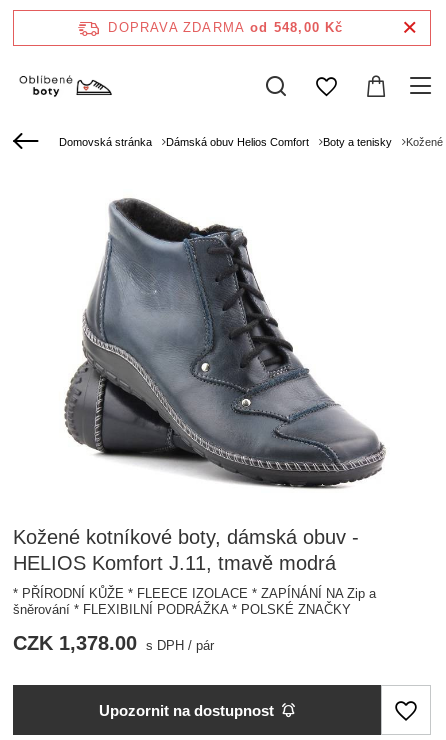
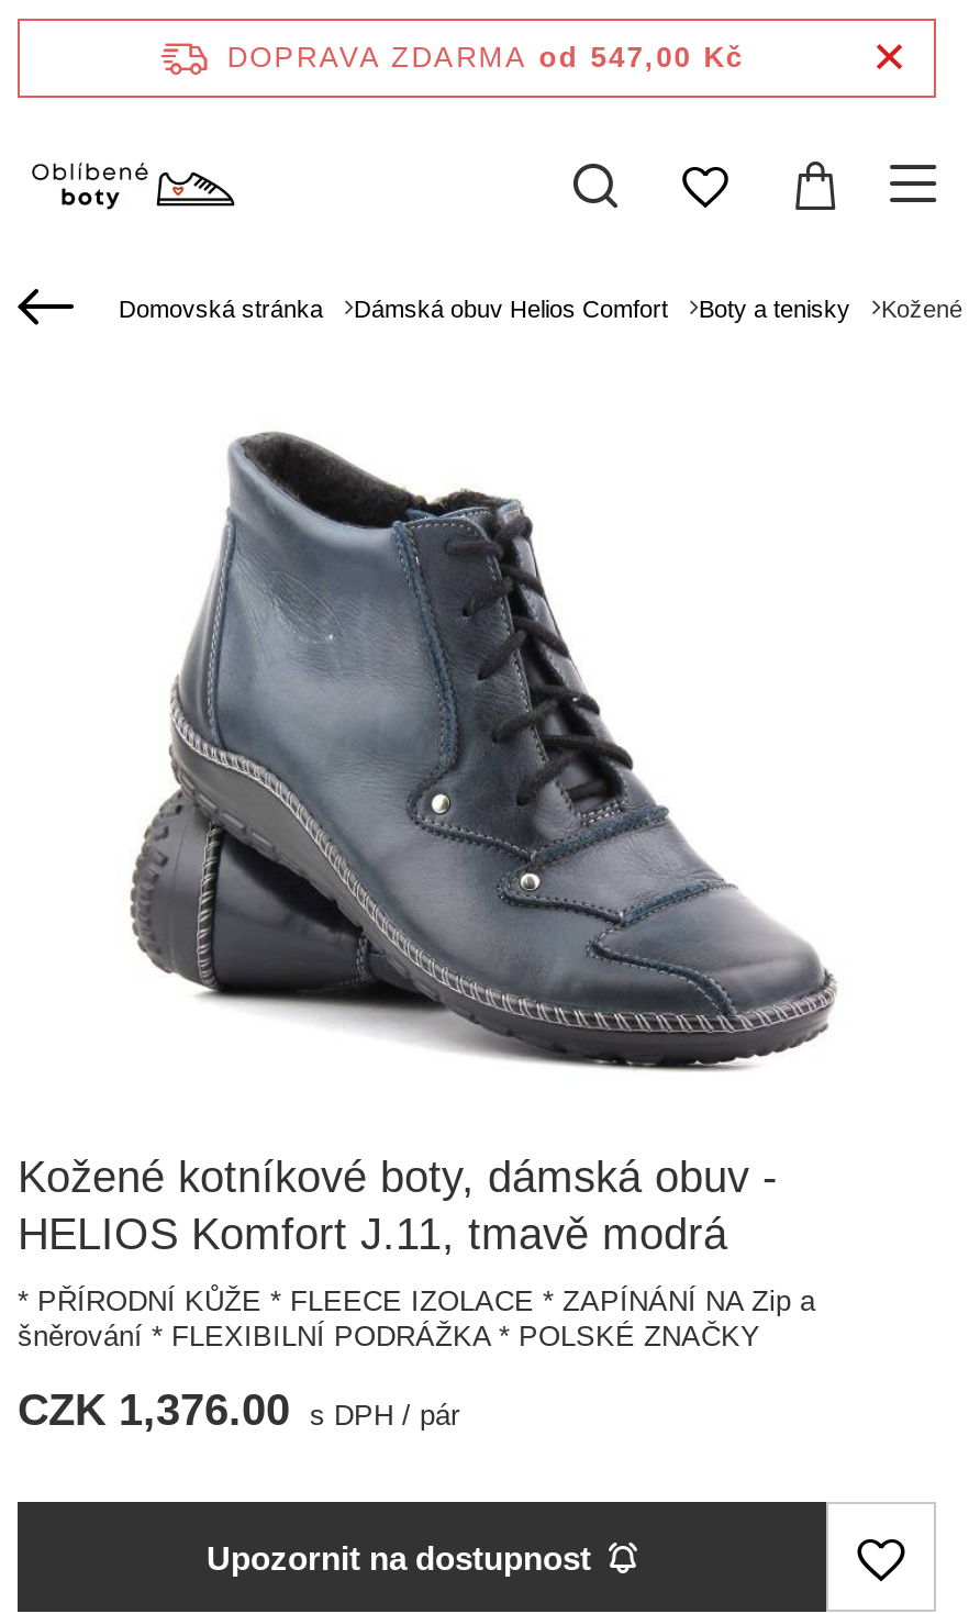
[108,20,344,35] DOPRAVA ZDARMA od 548,00 Kč -> [227,41,744,74] DOPRAVA ZDARMA od 547,00 Kč
[13,632,214,654] CZK 1,378.00 s DPH / pár -> [18,1385,459,1434] CZK 1,376.00 s DPH / pár

